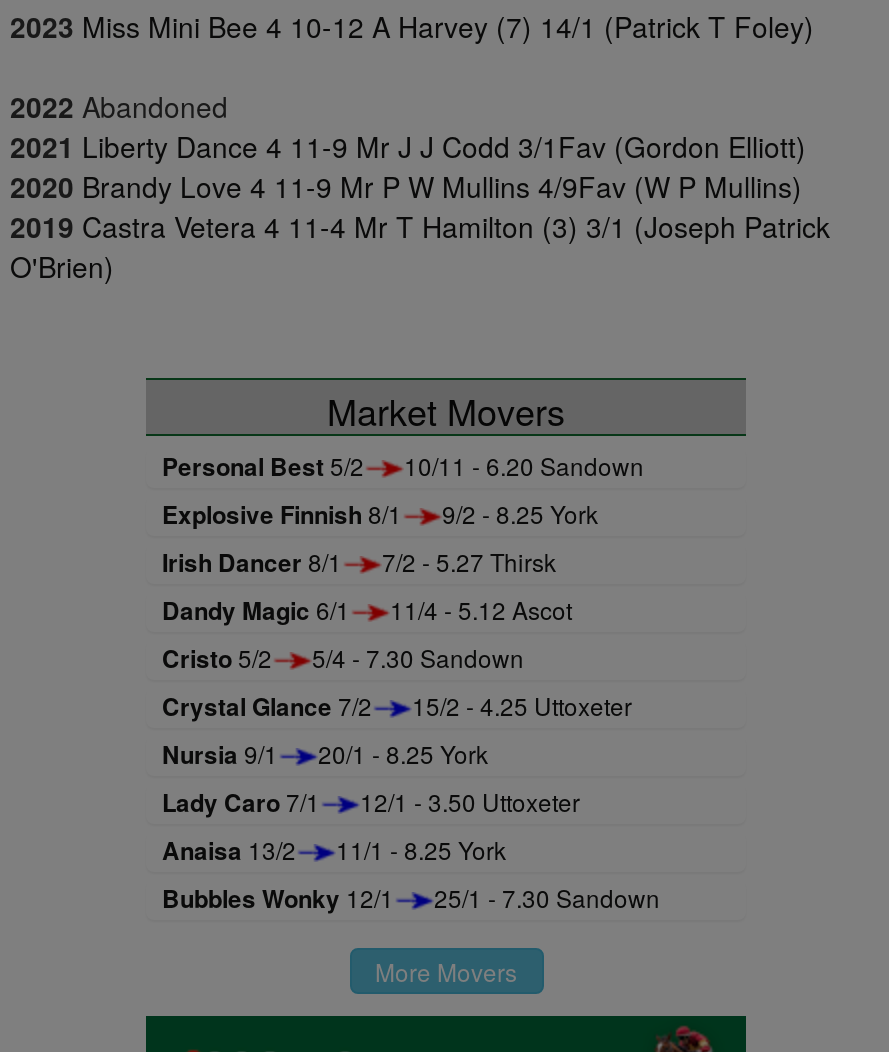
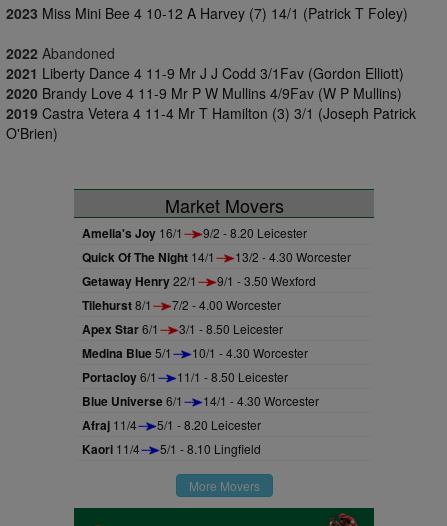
[162,448,660,916] Personal Best 5/2 | 10/11 - 6.20 Sandown | Explosive Finnish 8/1 | 9/2 - 8.25 York | Irish Dancer 8/1 | 7/2 - 5.27 Thirsk | Dandy Magic 6/1 | 11/4 - 5.12 Ascot | Cristo 5/2 | 5/4 - 7.30 Sandown | Crystal Glance 7/2 | 15/2 - 4.25 Uttoxeter | Nursia 9/1 | 20/1 - 8.25 York | Lady Caro 7/1 | 12/1 - 3.50 Uttoxeter | Anaisa 13/2 | 11/1 - 8.25 York | Bubbles Wonky 12/1 | 25/1 - 7.30 Sandown -> [82,224,351,458] Amelia's Joy 16/1 | 9/2 - 8.20 Leicester | Quick Of The Night 14/1 | 13/2 - 4.30 Worcester | Getaway Henry 22/1 | 9/1 - 3.50 Wexford | Tilehurst 8/1 | 7/2 - 4.00 Worcester | Apex Star 6/1 | 3/1 - 8.50 Leicester | Medina Blue 5/1 | 10/1 - 4.30 Worcester | Portacloy 6/1 | 11/1 - 8.50 Leicester | Blue Universe 6/1 | 14/1 - 4.30 Worcester | Afraj 11/4 | 5/1 - 8.20 Leicester | Kaori 11/4 | 5/1 - 8.10 Lingfield

